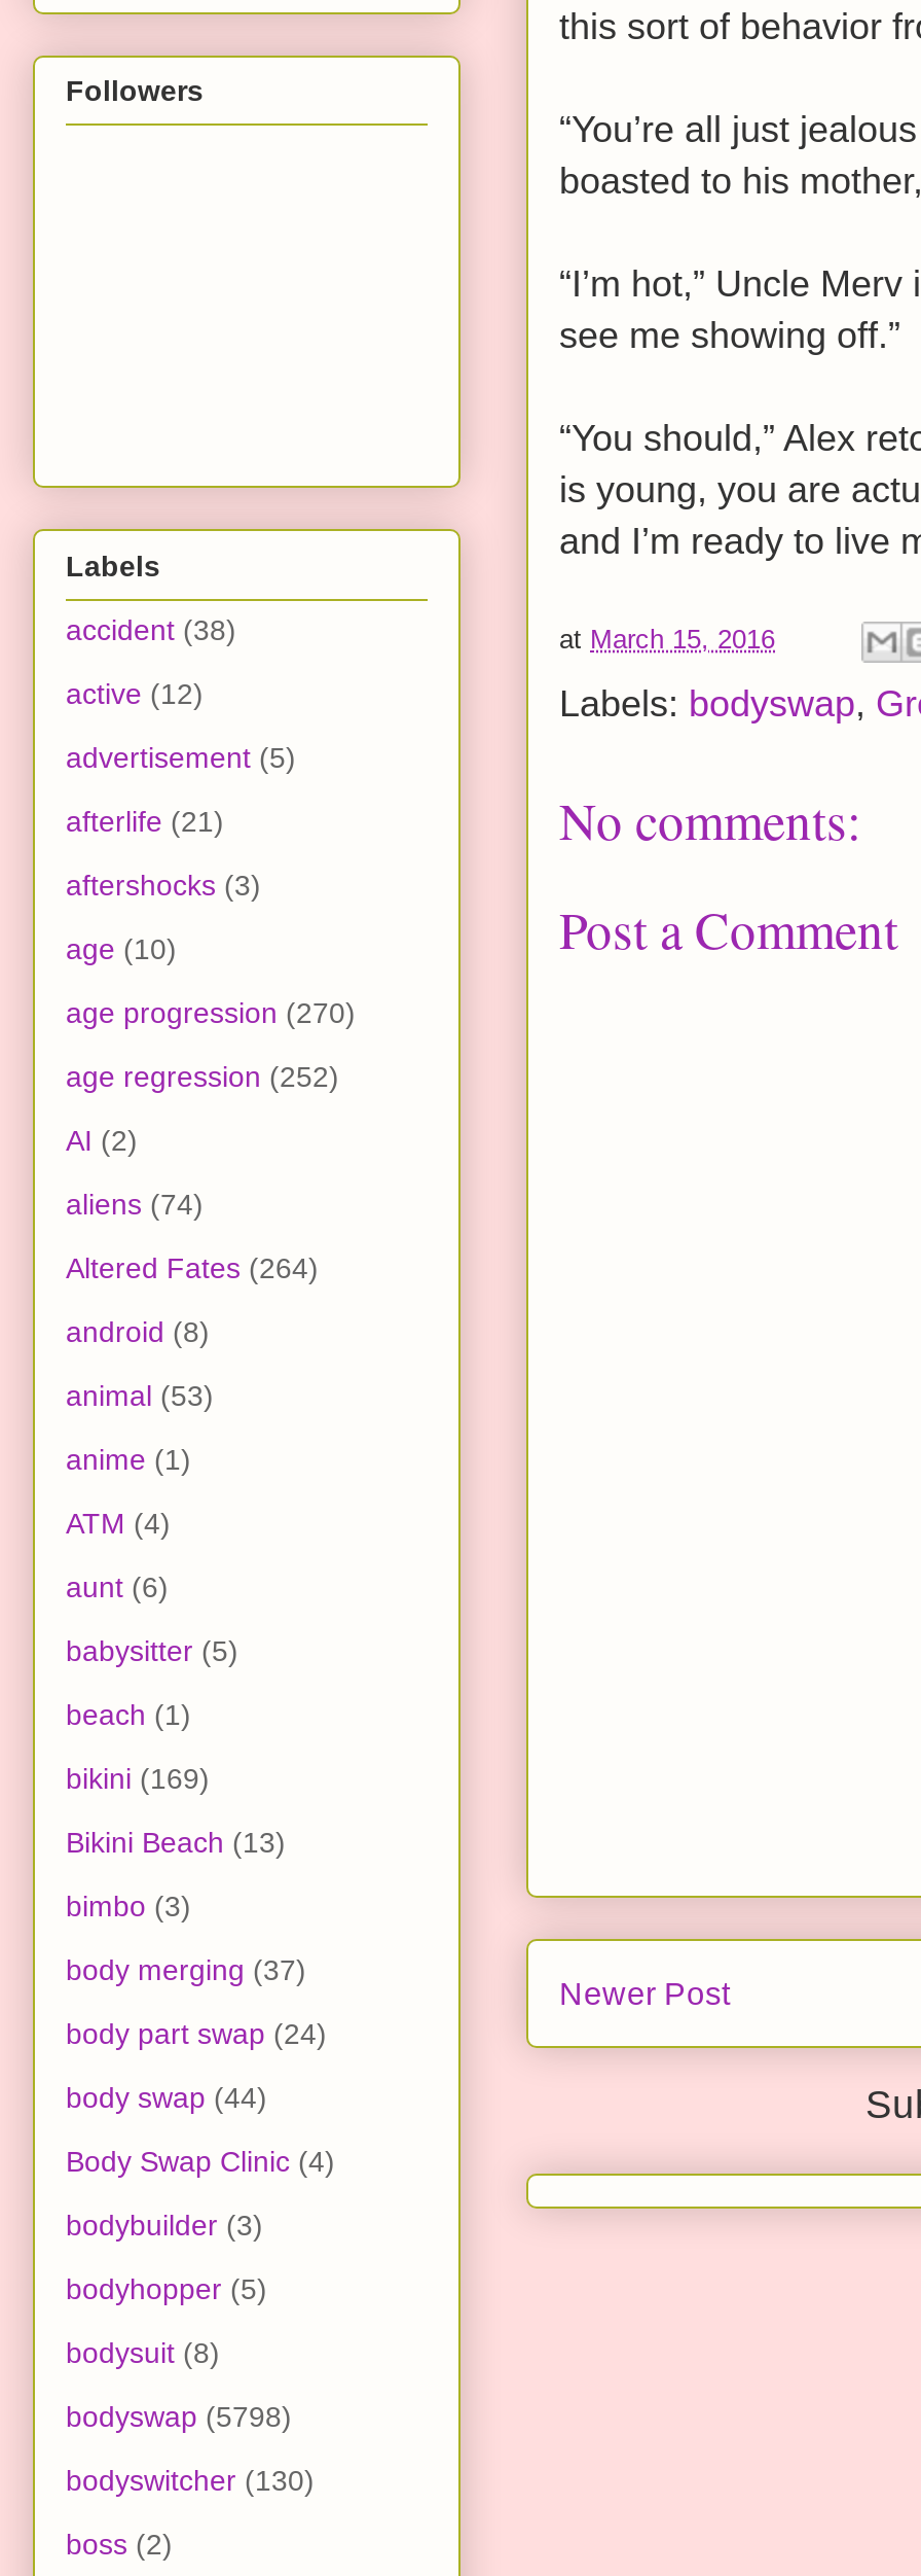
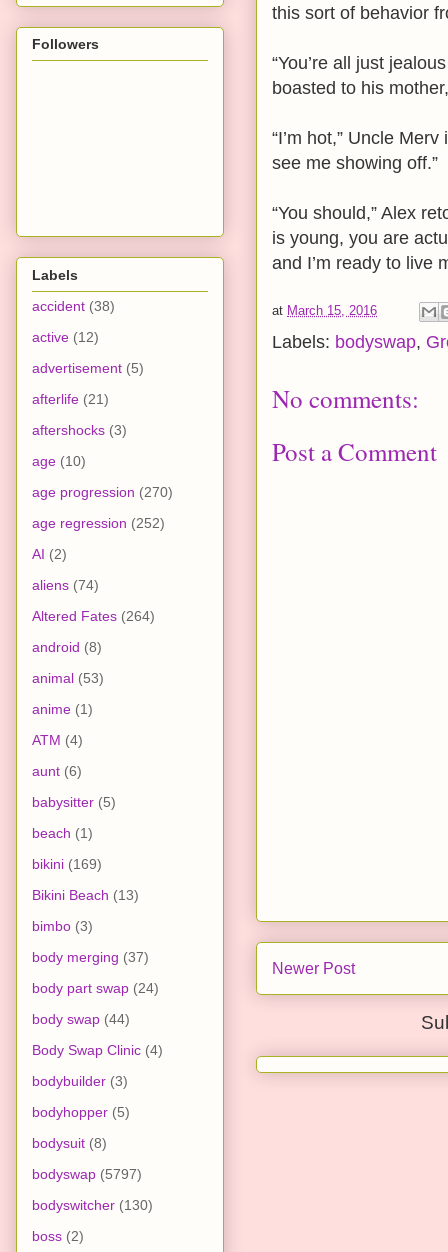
[66,2399,292,2432] bodyswap (5798) -> [32,1166,142,1182] bodyswap (5797)

